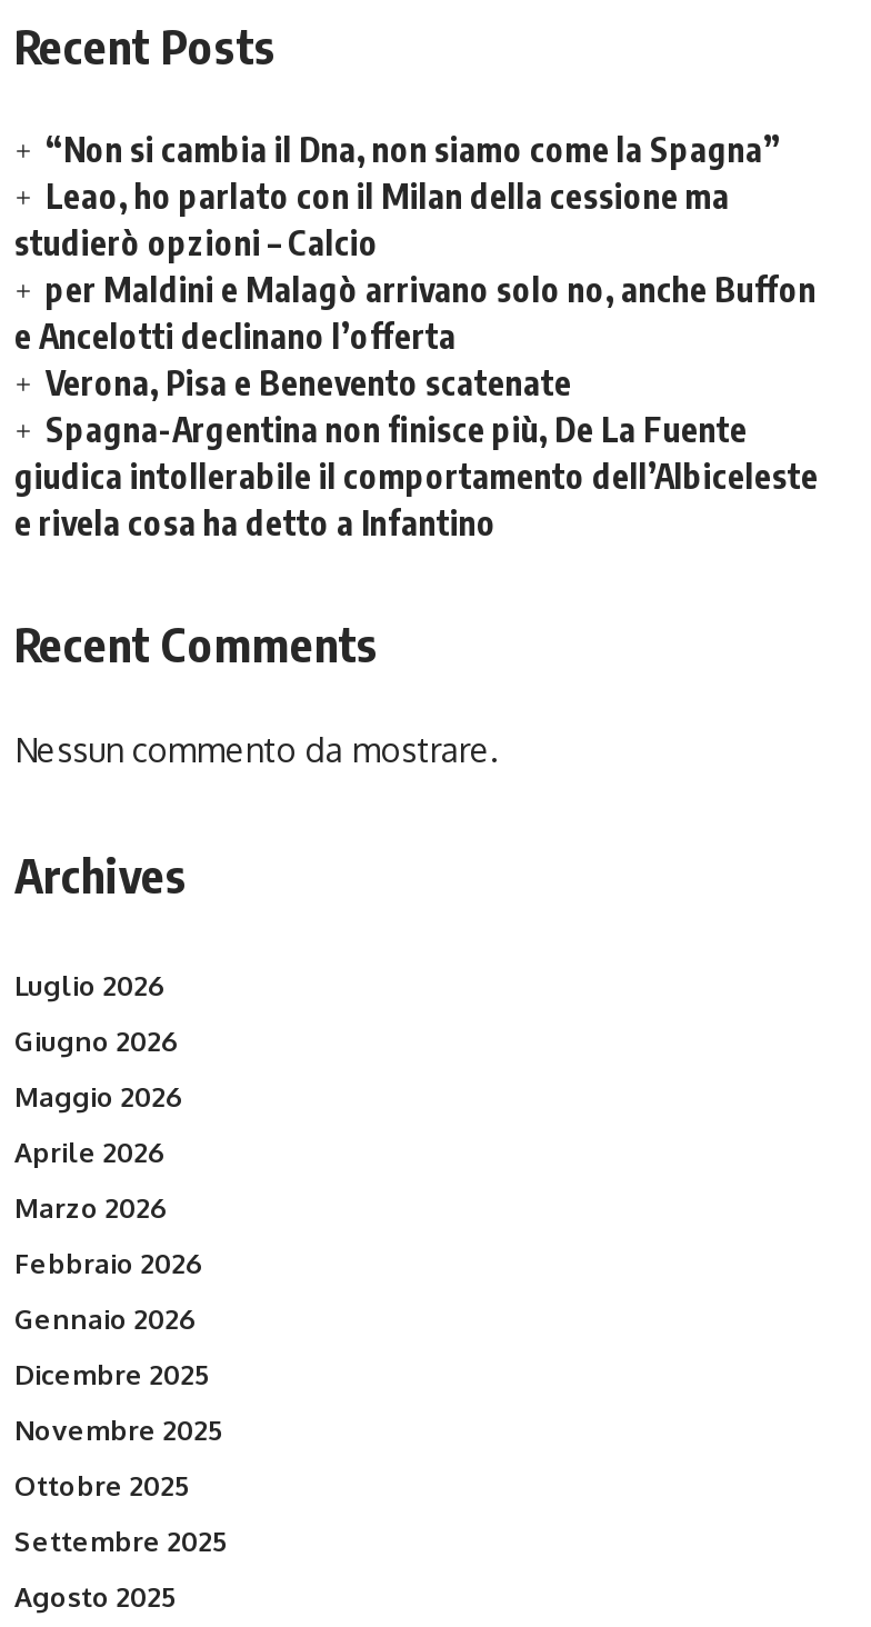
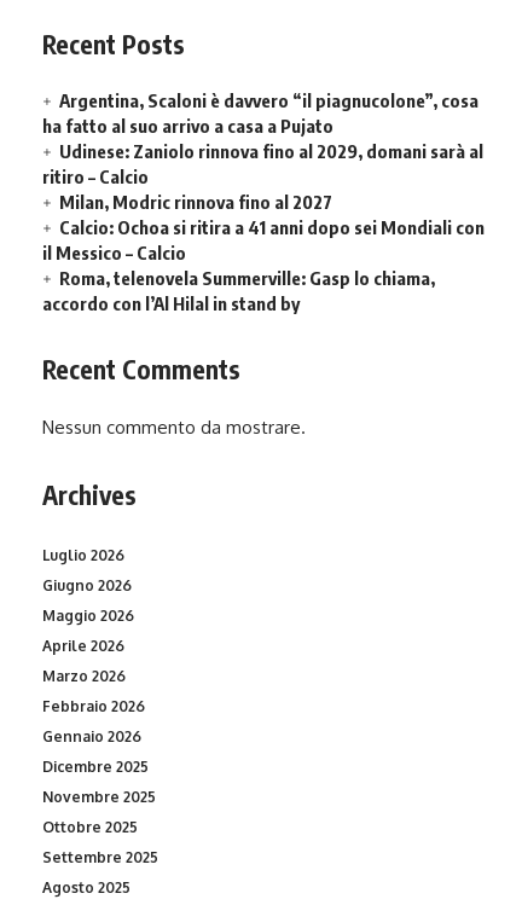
[14,128,819,541] “Non si cambia il Dna, non siamo come la Spagna” | Leao, ho parlato con il Milan della cessione ma | studierò opzioni – Calcio | per Maldini e Malagò arrivano solo no, anche Buffon | e Ancelotti declinano l’offerta | Verona, Pisa e Benevento scatenate | Spagna-Argentina non finisce più, De La Fuente | giudica intollerabile il comportamento dell’Albiceleste | e rivela cosa ha detto a Infantino -> [42,89,485,314] Argentina, Scaloni è davvero “il piagnucolone”, cosa | ha fatto al suo arrivo a casa a Pujato | Udinese: Zaniolo rinnova fino al 2029, domani sarà al | ritiro – Calcio | Milan, Modric rinnova fino al 2027 | Calcio: Ochoa si ritira a 41 anni dopo sei Mondiali con | il Messico – Calcio | Roma, telenovela Summerville: Gasp lo chiama, | accordo con l’Al Hilal in stand by

